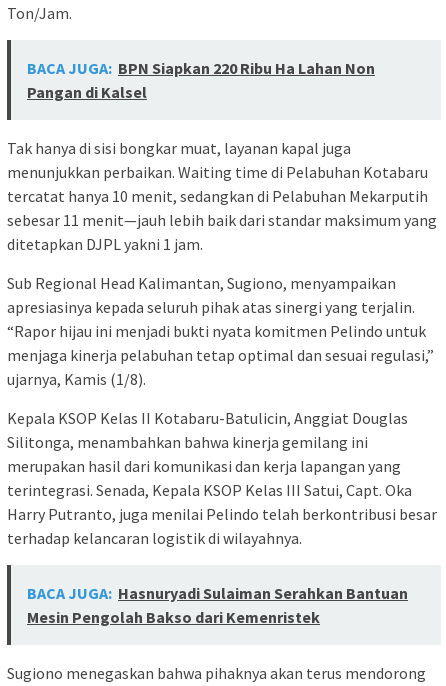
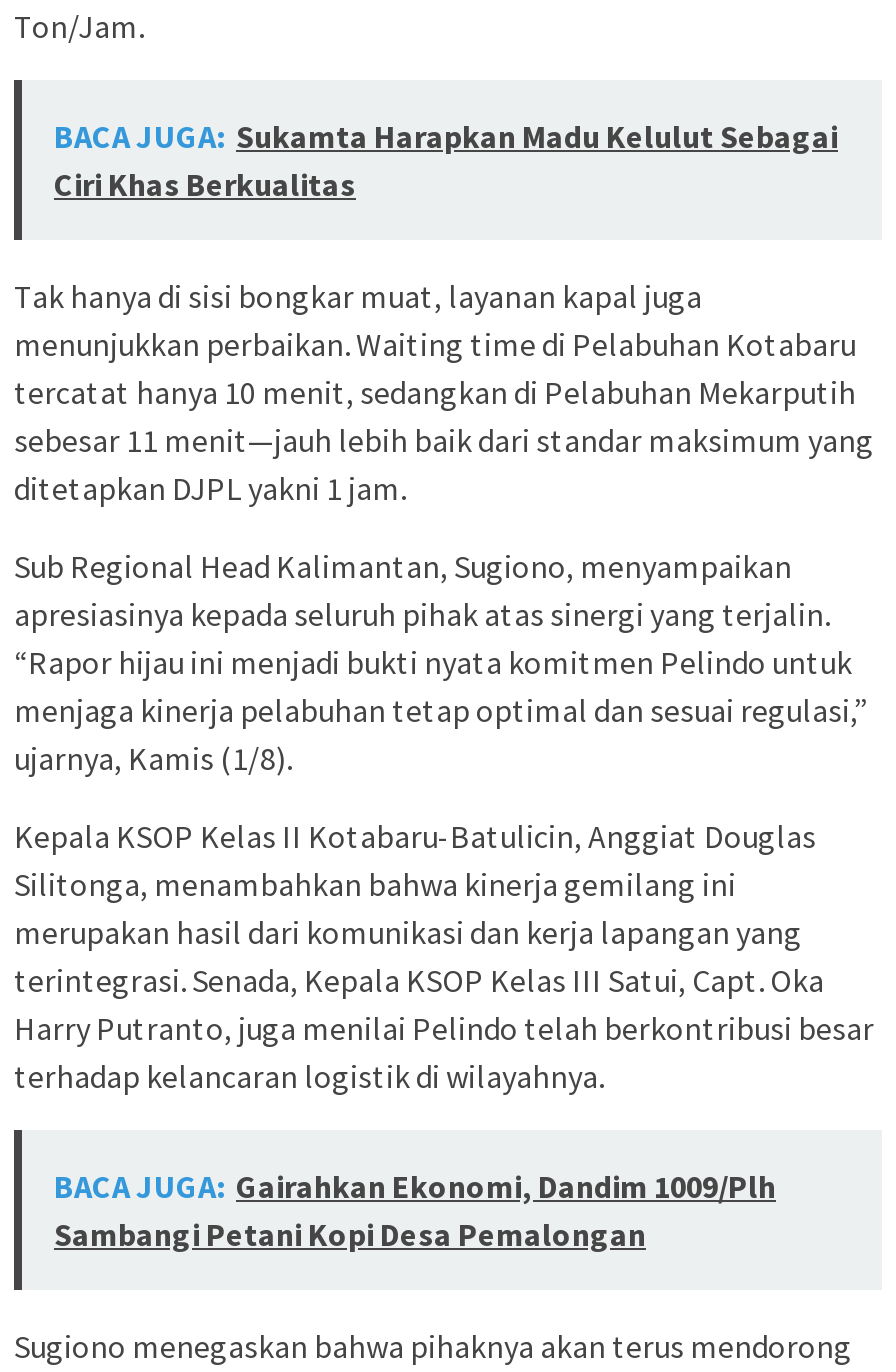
[27,58,375,102] BACA JUGA: BPN Siapkan 220 Ribu Ha Lahan Non | Pangan di Kalsel -> [54,115,838,203] BACA JUGA: Sukamta Harapkan Madu Kelulut Sebagai | Ciri Khas Berkualitas
[27,583,408,627] BACA JUGA: Hasnuryadi Sulaiman Serahkan Bantuan | Mesin Pengolah Bakso dari Kemenristek -> [54,1165,776,1253] BACA JUGA: Gairahkan Ekonomi, Dandim 1009/Plh | Sambangi Petani Kopi Desa Pemalongan

